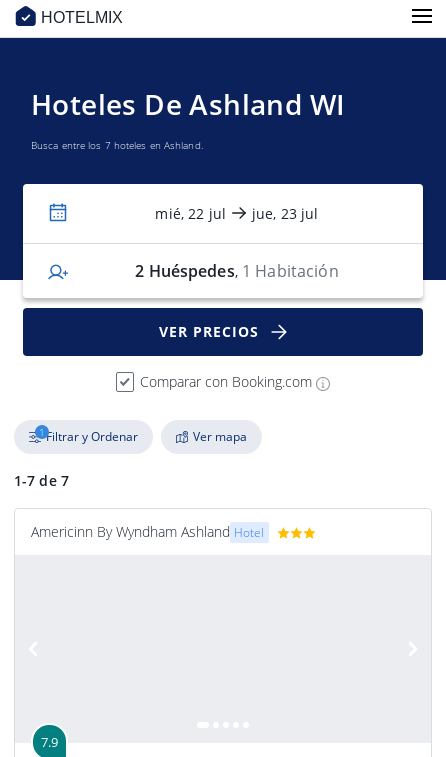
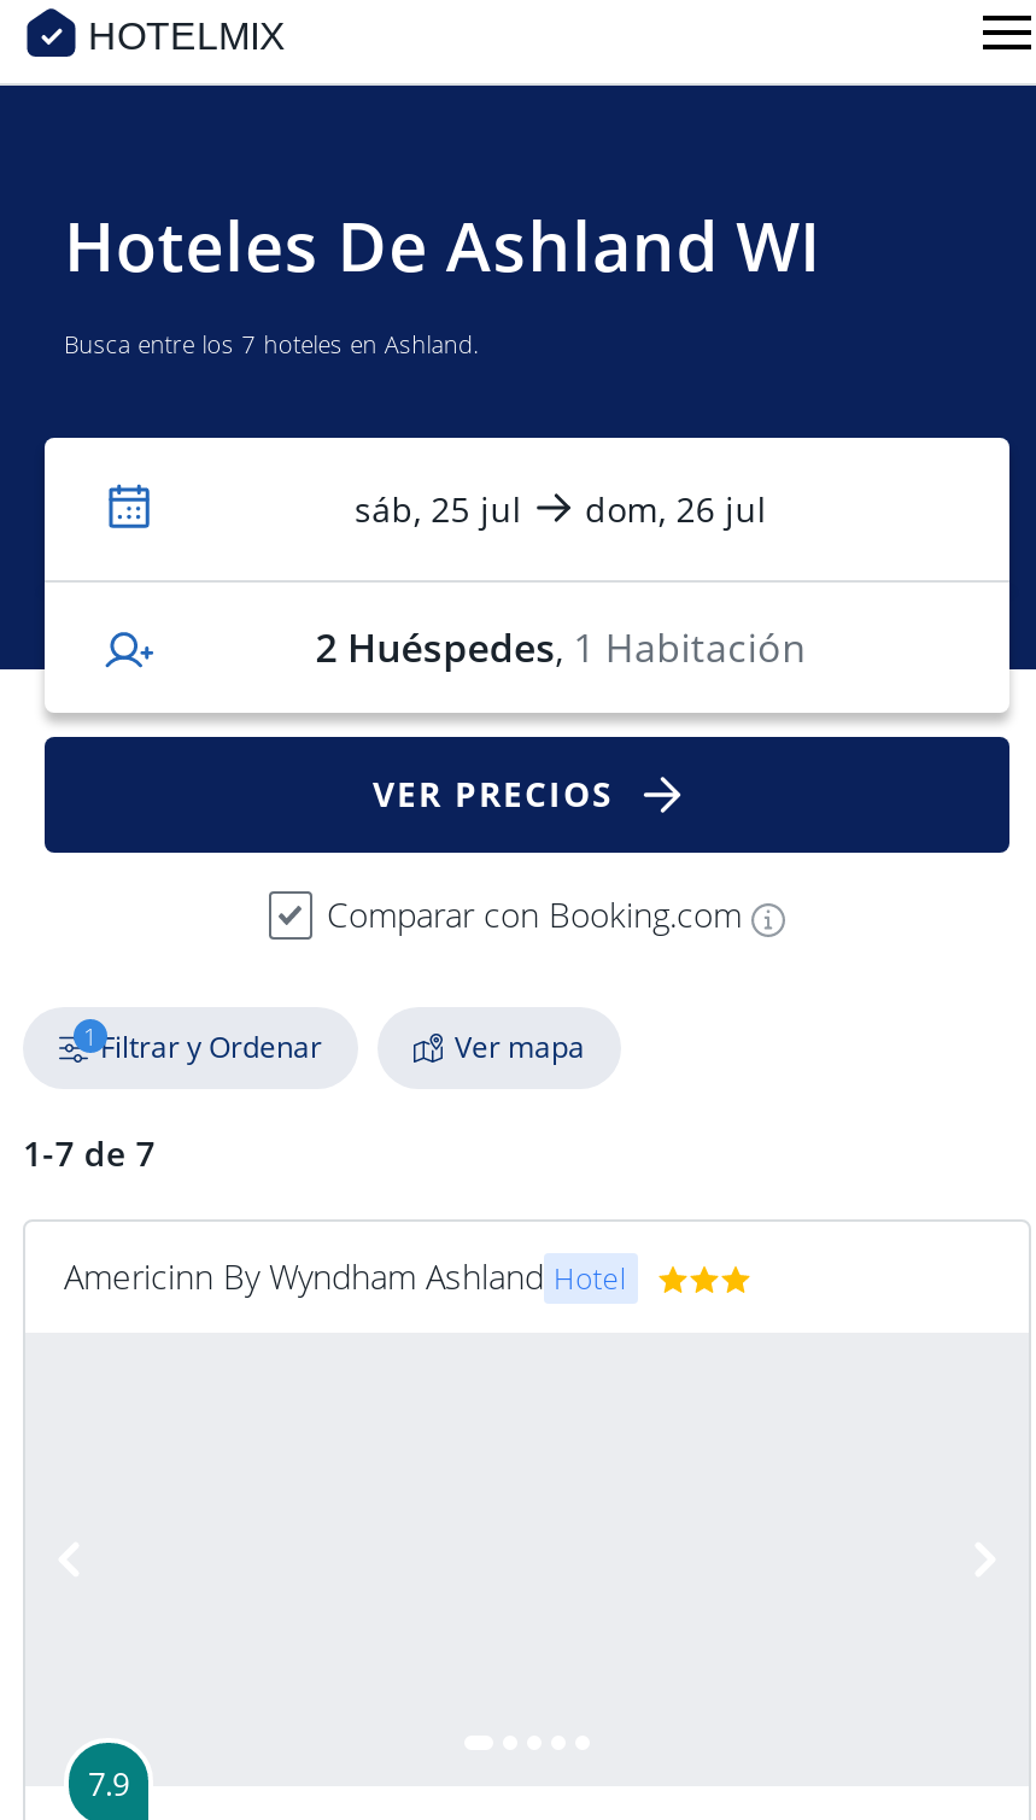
[155,204,226,223] mié, 22 jul -> [355,486,522,532] sáb, 25 jul
[252,204,318,223] jue, 23 jul -> [585,486,767,532] dom, 26 jul

